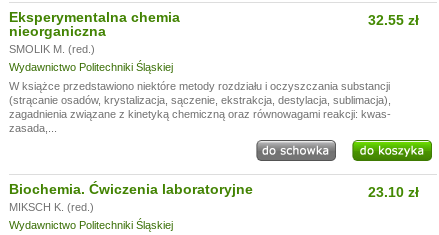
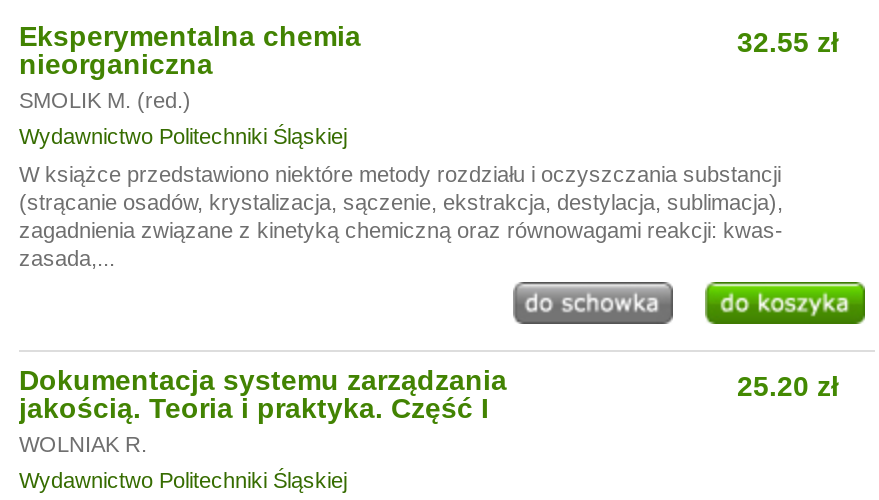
[9,181,253,213] Biochemia. Ćwiczenia laboratoryjne | MIKSCH K. (red.) -> [19,364,507,456] Dokumentacja systemu zarządzania | jakością. Teoria i praktyka. Część I | WOLNIAK R.
[368,184,419,200] 23.10 zł -> [737,370,839,402] 25.20 zł

